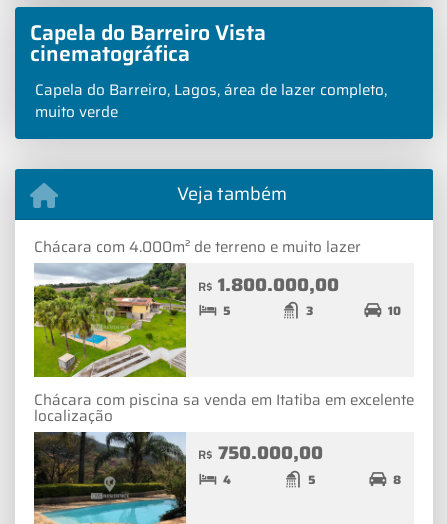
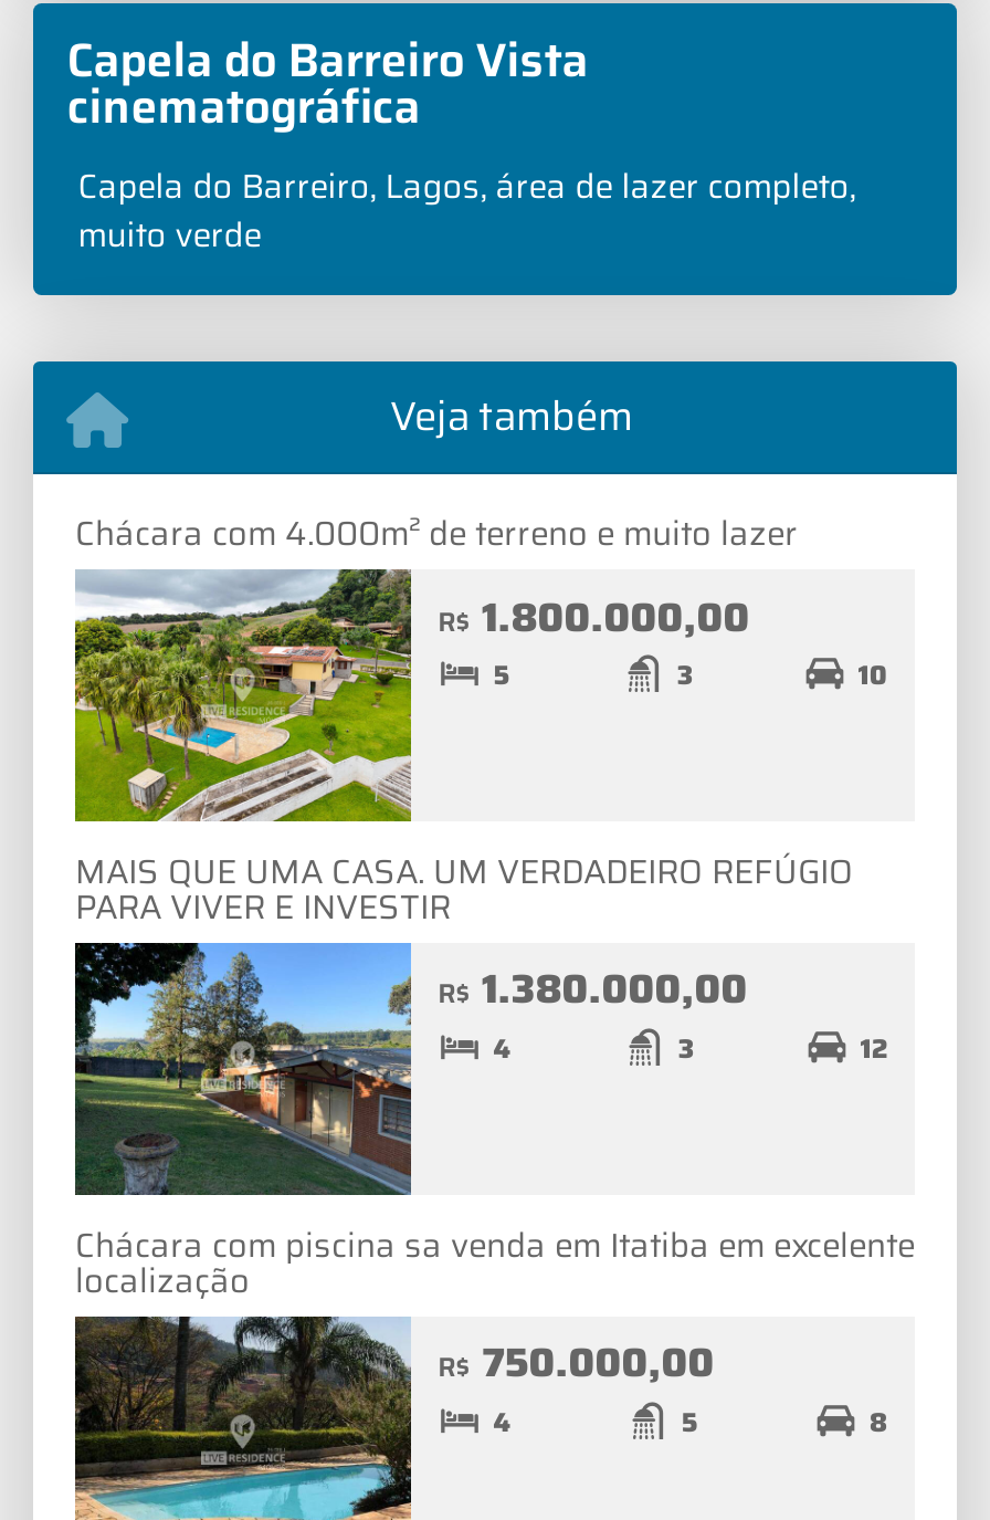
none -> [75,846,887,1197] [image] | MAIS QUE UMA CASA. UM VERDADEIRO REFÚGIO | PARA VIVER E INVESTIR | R$1.380.000,00 | 4 | 3 | 12

